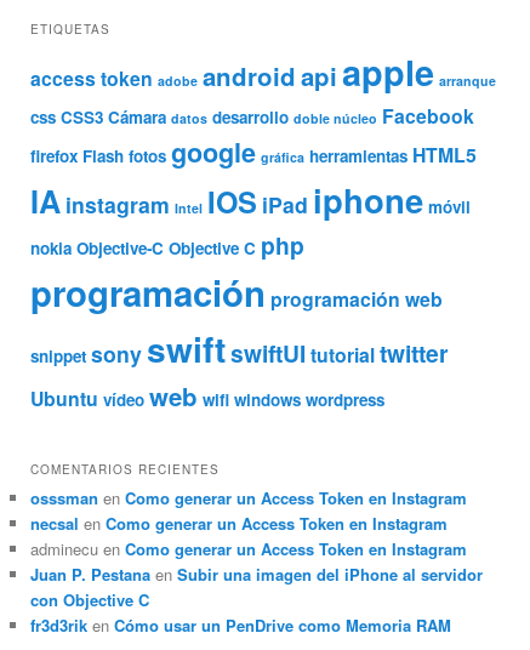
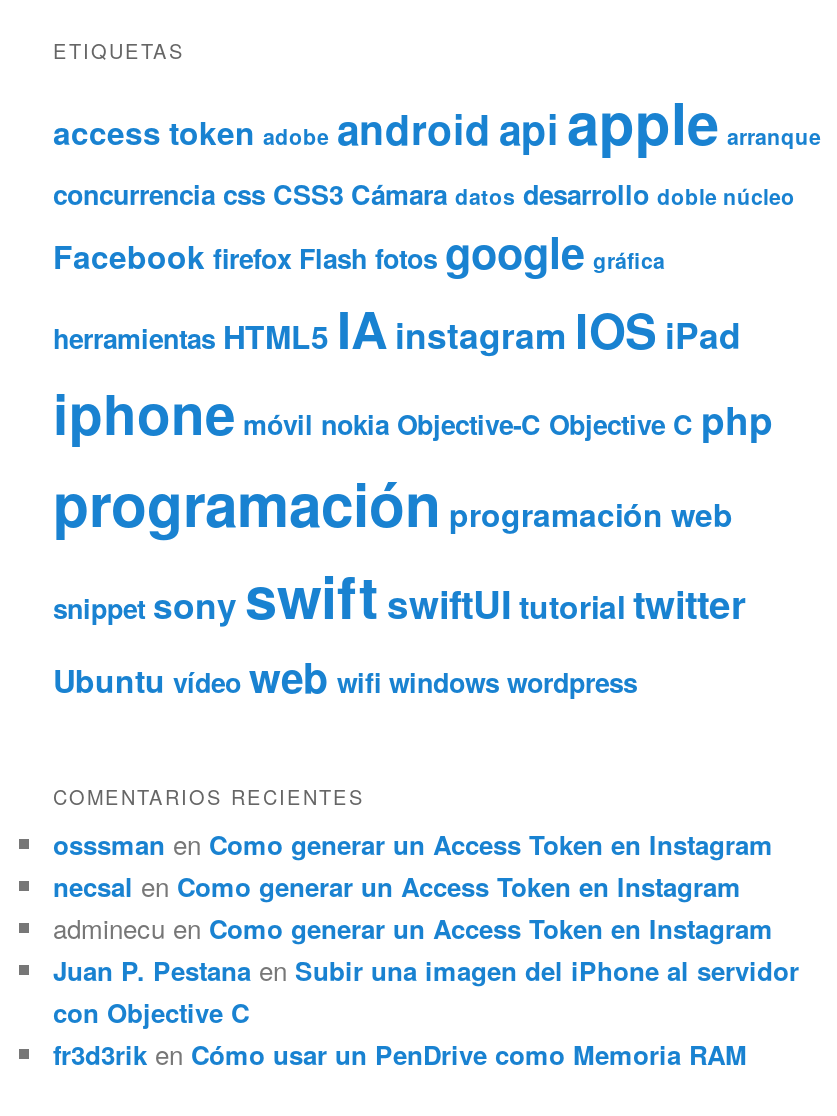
[30,102,477,262] css CSS3 Cámara datos desarrollo doble núcleo Facebook | firefox Flash fotos google gráfica herramientas HTML5 | IA instagram Intel IOS iPad iphone móvil | nokia Objective-C Objective C php -> [53,176,795,452] concurrencia css CSS3 Cámara datos desarrollo doble núcleo | Facebook firefox Flash fotos google gráfica | herramientas HTML5 IA instagram IOS iPad | iphone móvil nokia Objective-C Objective C php

